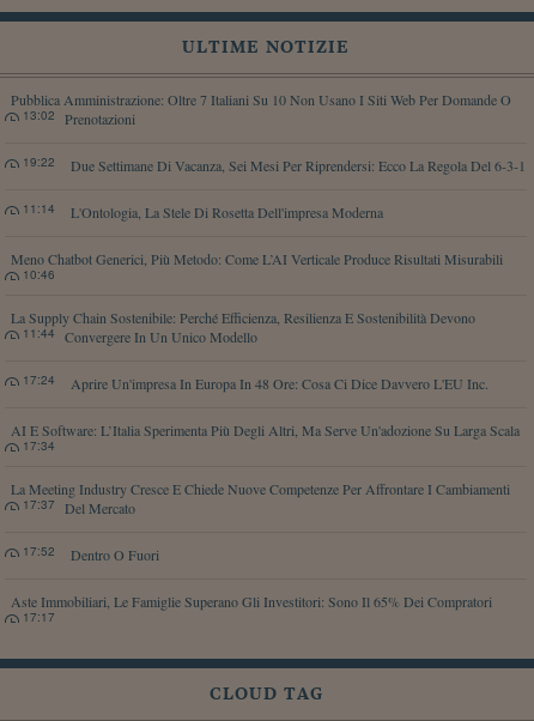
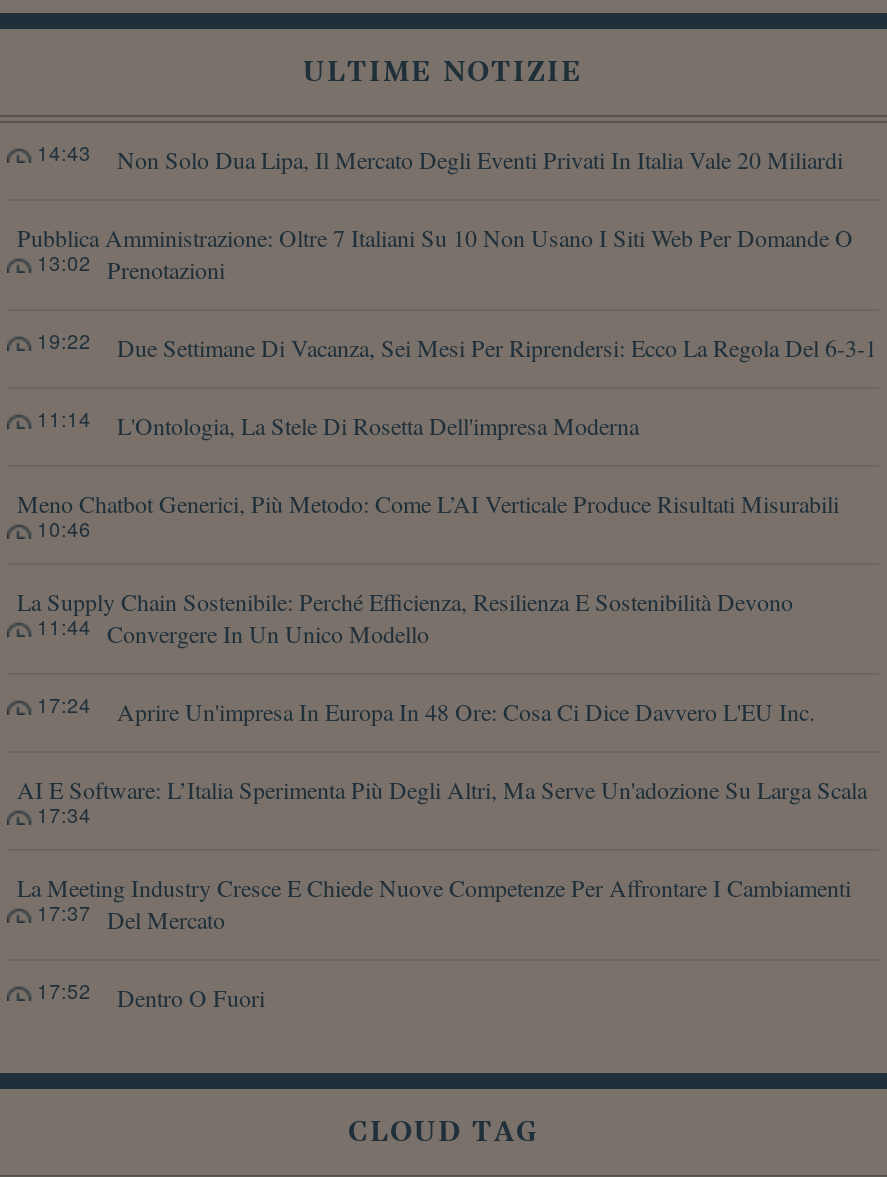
none -> [37,139,843,175] Non Solo Dua Lipa, Il Mercato Degli Eventi Privati In Italia Vale 20 Miliardi | 14:43
moved [11,90,526,564] -> [17,221,877,1013]: Pubblica Amministrazione: Oltre 7 Italiani Su 10 Non Usano I Siti Web Per Domande O | Prenotazioni | 13:02 | ... | Dentro O Fuori | 17:52
[11,592,492,625] Aste Immobiliari, Le Famiglie Superano Gli Investitori: Sono Il 65% Dei Compratori | 17:17 -> none

